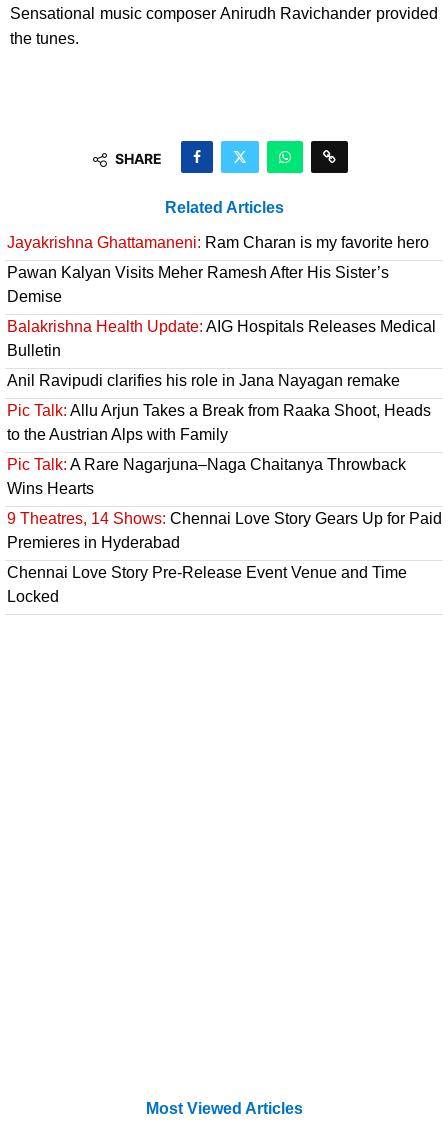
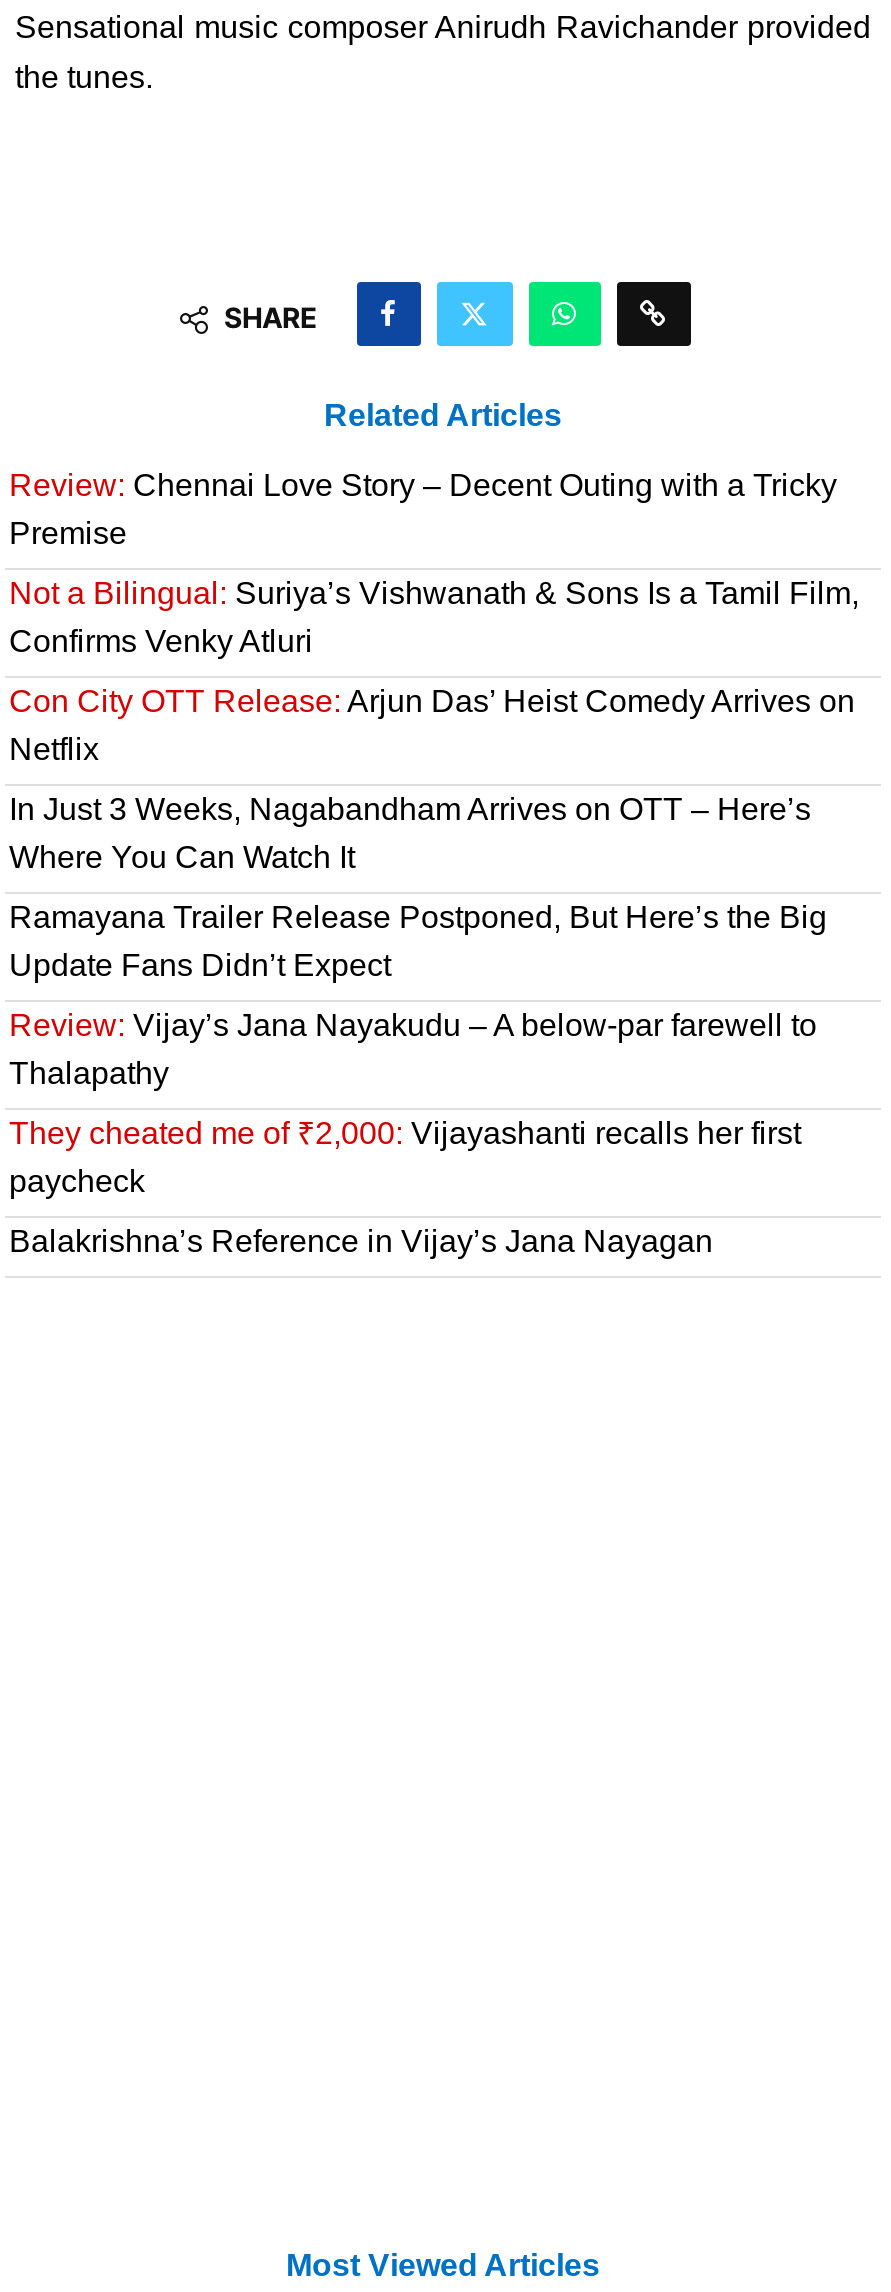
[7,234,429,251] Jayakrishna Ghattamaneni: Ram Charan is my favorite hero -> [9,468,837,550] Review: Chennai Love Story – Decent Outing with a Tricky | Premise
[7,264,389,305] Pawan Kalyan Visits Meher Ramesh After His Sister’s | Demise -> [9,576,859,658] Not a Bilingual: Suriya’s Vishwanath & Sons Is a Tamil Film, | Confirms Venky Atluri
[7,318,436,359] Balakrishna Health Update: AIG Hospitals Releases Medical | Bulletin -> [9,684,855,766] Con City OTT Release: Arjun Das’ Heist Comedy Arrives on | Netflix
[7,372,400,389] Anil Ravipudi clarifies his role in Jana Nayagan remake -> [9,792,811,874] In Just 3 Weeks, Nagabandham Arrives on OTT – Here’s | Where You Can Watch It
[7,402,431,443] Pic Talk: Allu Arjun Takes a Break from Raaka Shoot, Heads | to the Austrian Alps with Family -> [9,900,827,982] Ramayana Trailer Release Postponed, But Here’s the Big | Update Fans Didn’t Expect
[7,456,406,497] Pic Talk: A Rare Nagarjuna–Naga Chaitanya Throwback | Wins Hearts -> [9,1008,817,1090] Review: Vijay’s Jana Nayakudu – A below-par farewell to | Thalapathy
[7,510,442,551] 9 Theatres, 14 Shows: Chennai Love Story Gears Up for Paid | Premieres in Hyderabad -> [9,1116,801,1198] They cheated me of ₹2,000: Vijayashanti recalls her first | paycheck
[7,564,407,605] Chennai Love Story Pre-Release Event Venue and Time | Locked -> [9,1224,713,1258] Balakrishna’s Reference in Vijay’s Jana Nayagan

